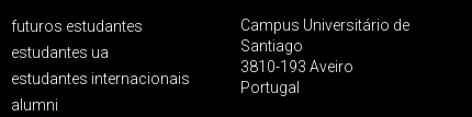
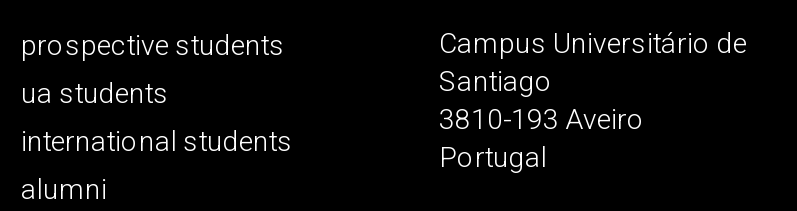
[11,17,143,35] futuros estudantes -> [21,29,285,61] prospective students
[11,44,109,61] estudantes ua -> [21,77,169,109] ua students
[11,70,190,87] estudantes internacionais -> [21,125,293,157] international students

